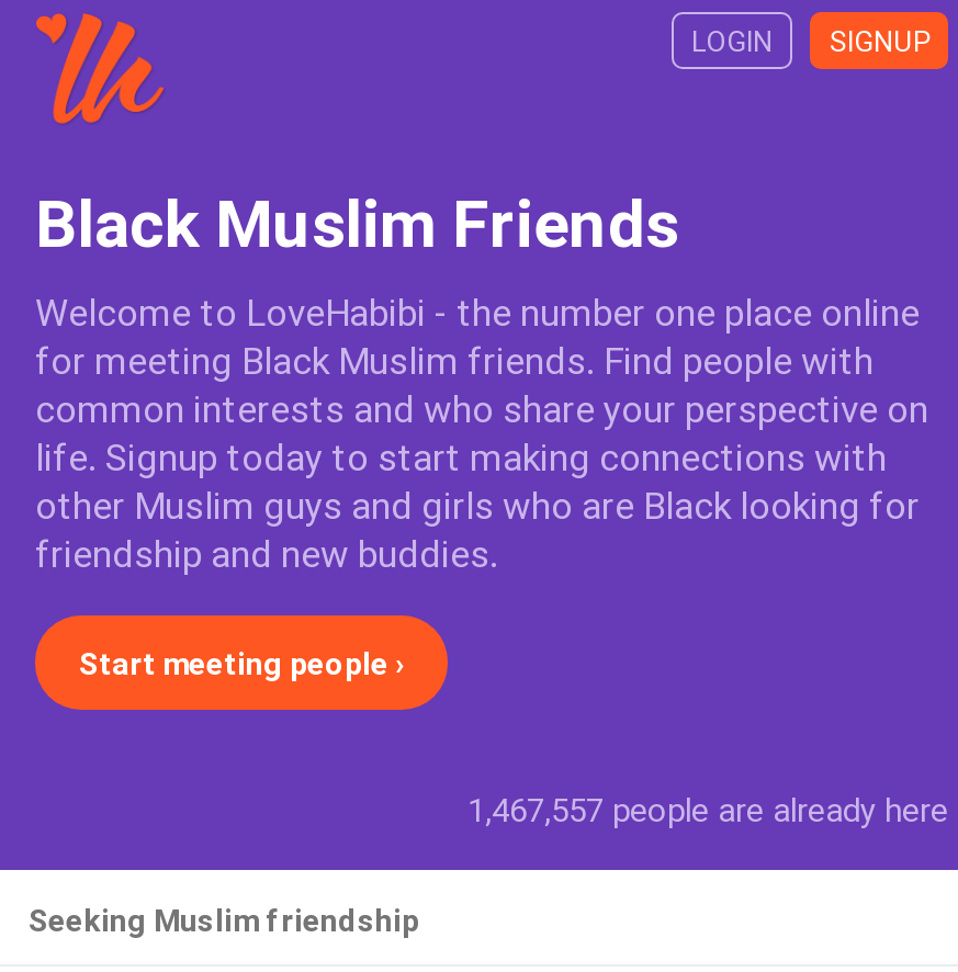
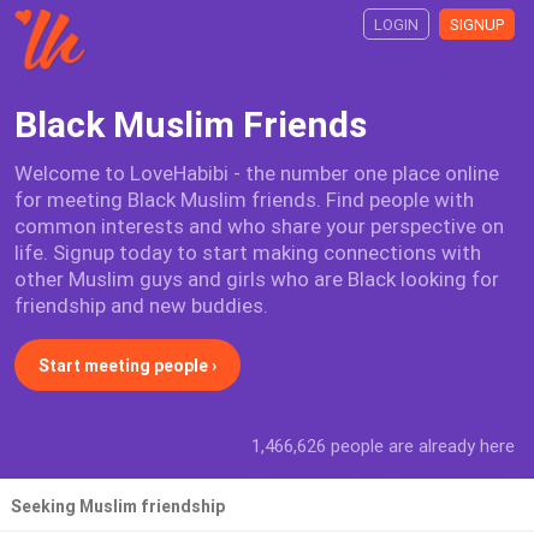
[467,789,948,830] 1,467,557 people are already here -> [251,434,515,457] 1,466,626 people are already here

